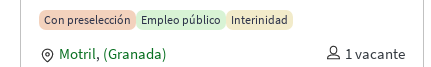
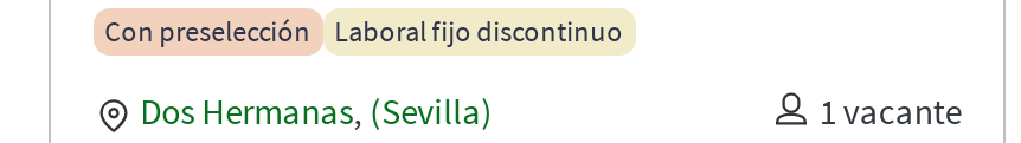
[141,12,288,27] Empleo público | Interinidad -> [334,13,623,48] Laboral fijo discontinuo
[59,44,167,63] Motril, (Granada) -> [140,88,493,133] Dos Hermanas, (Sevilla)

